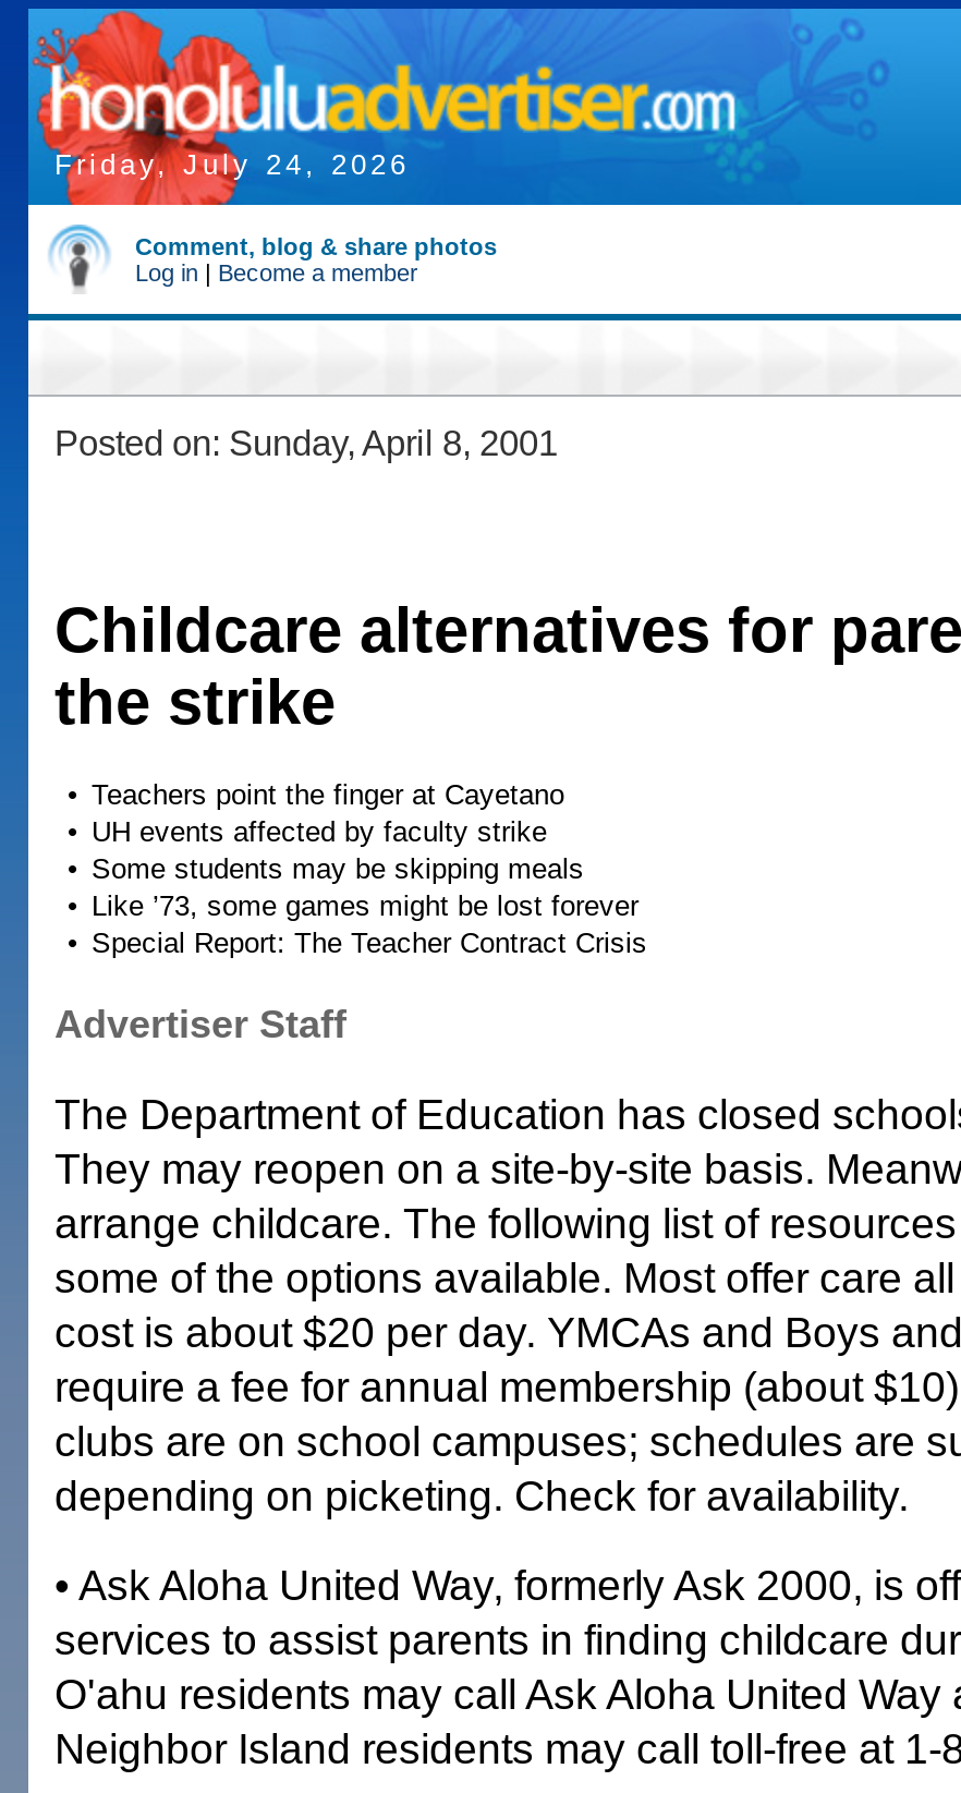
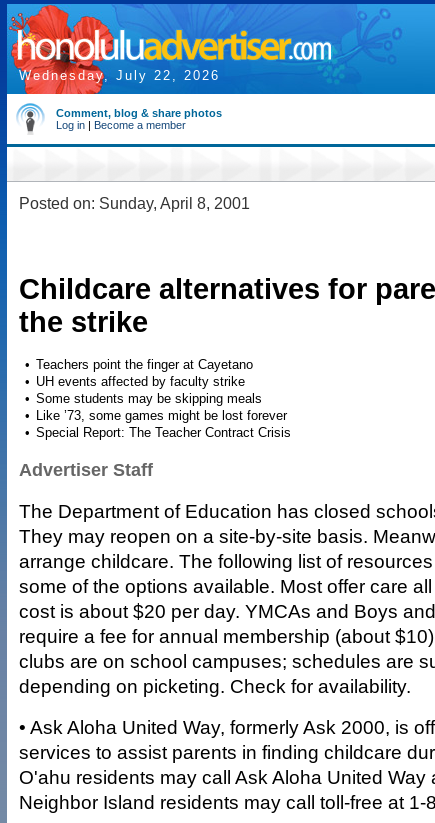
[54,148,410,181] Friday, July 24, 2026 -> [19,68,220,83] Wednesday, July 22, 2026

